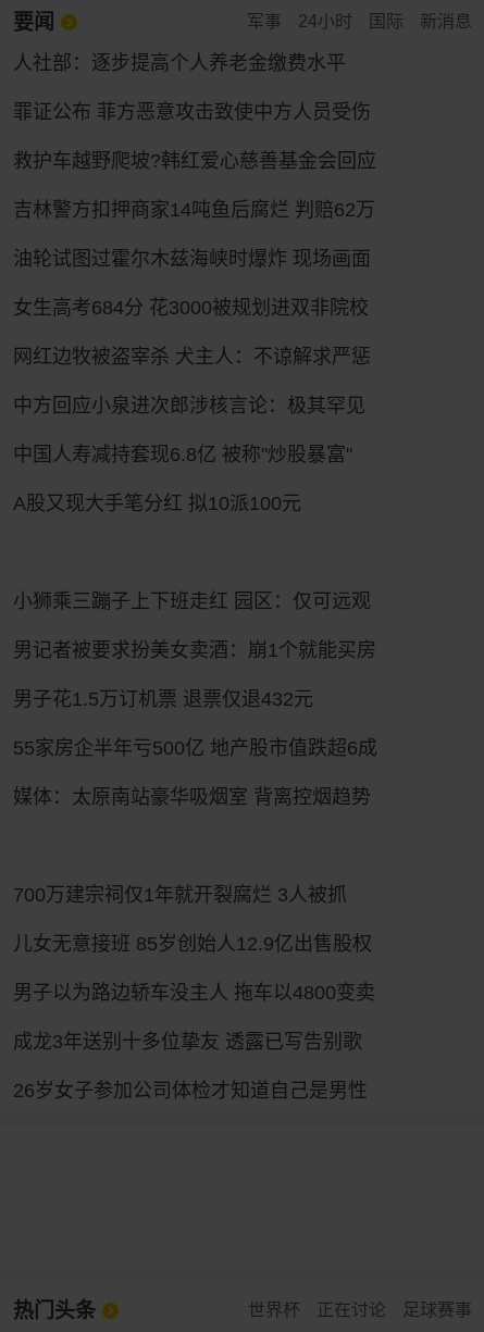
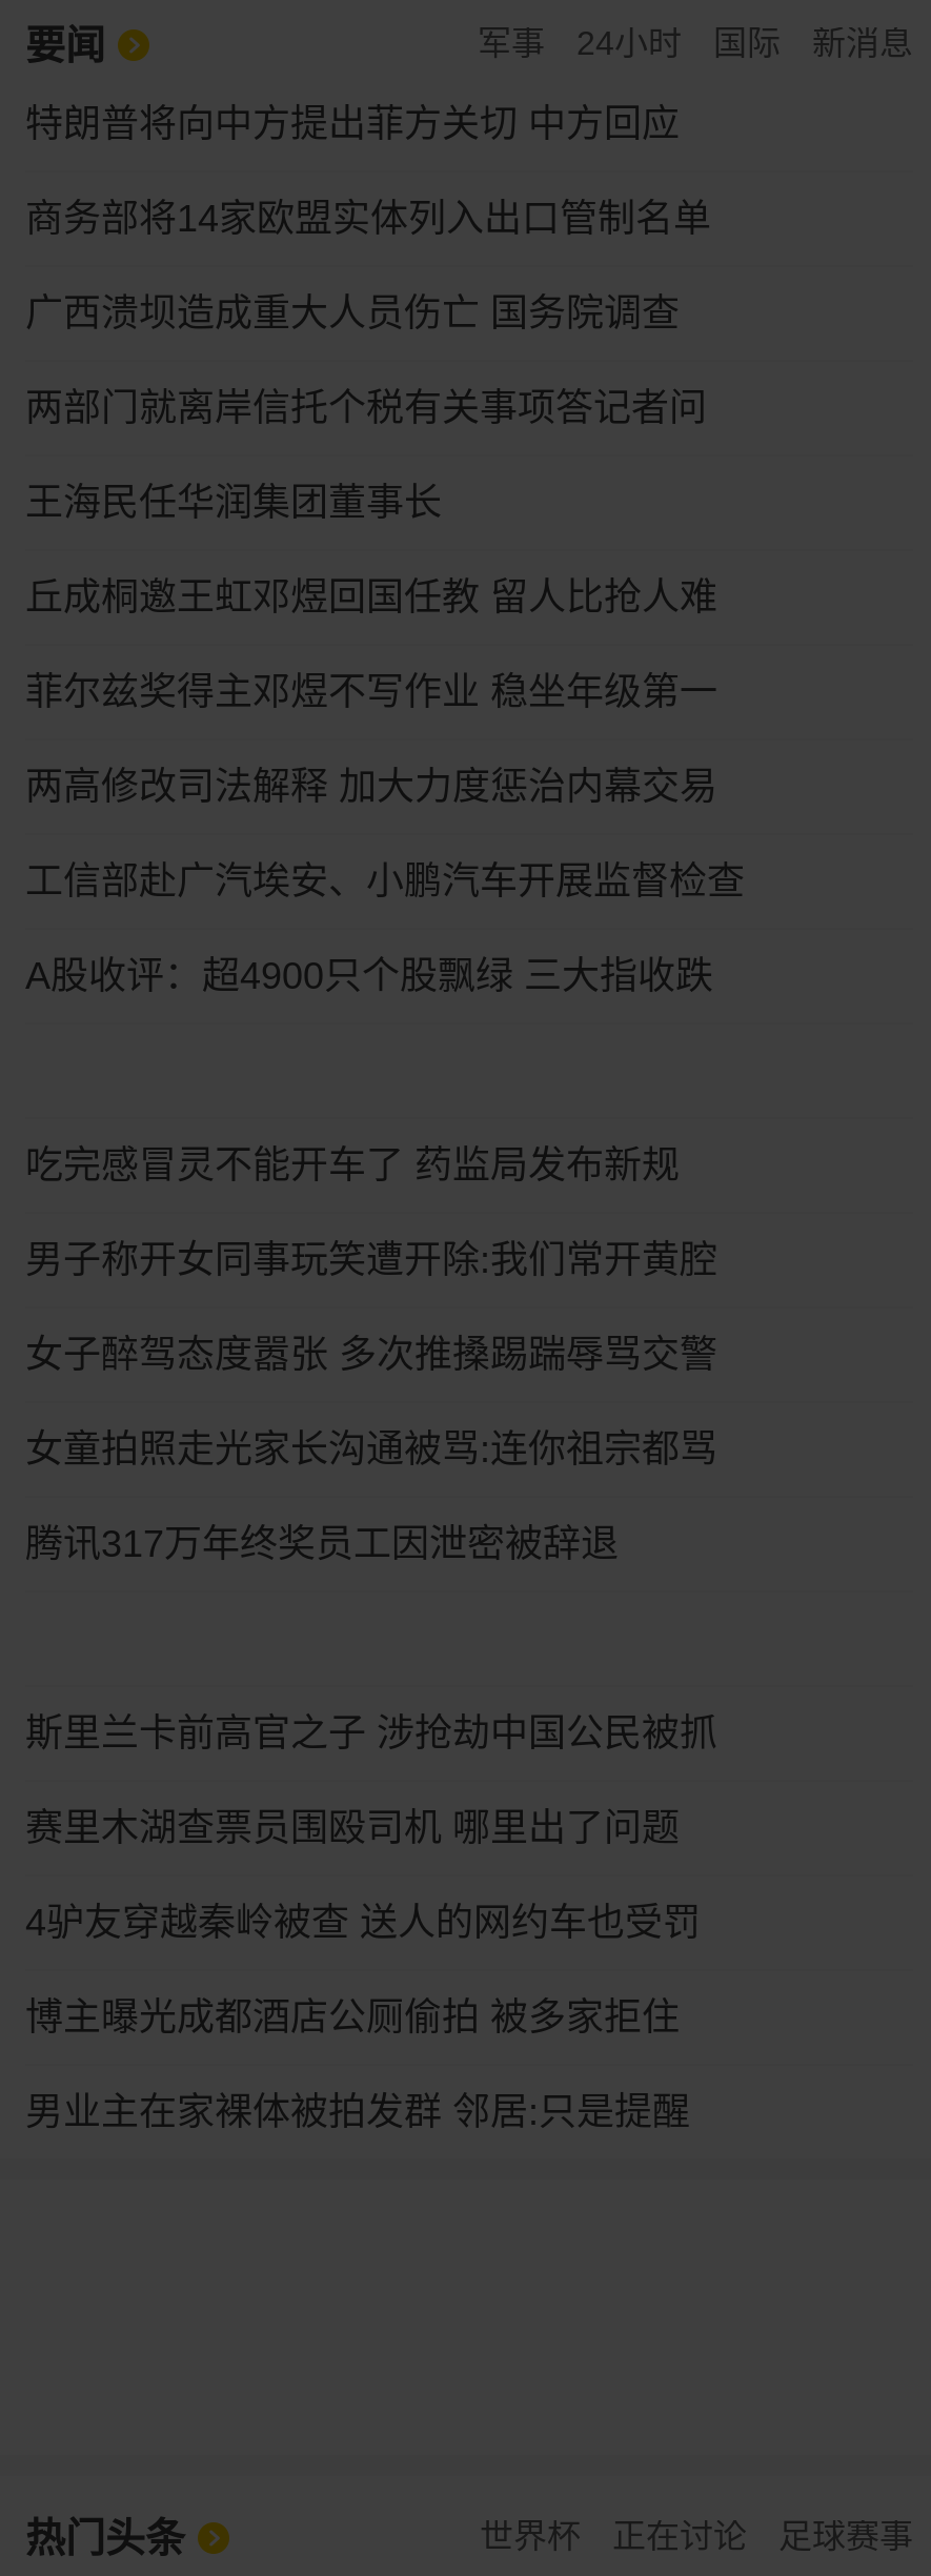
[13,52,346,74] 人社部：逐步提高个人养老金缴费水平 -> [25,103,680,145] 特朗普将向中方提出菲方关切 中方回应
[13,101,371,123] 罪证公布 菲方恶意攻击致使中方人员受伤 -> [25,198,711,240] 商务部将14家欧盟实体列入出口管制名单
[13,150,376,172] 救护车越野爬坡?韩红爱心慈善基金会回应 -> [25,292,680,334] 广西溃坝造成重大人员伤亡 国务院调查
[13,199,375,221] 吉林警方扣押商家14吨鱼后腐烂 判赔62万 -> [25,387,707,429] 两部门就离岸信托个税有关事项答记者问
[13,248,371,270] 油轮试图过霍尔木兹海峡时爆炸 现场画面 -> [25,482,442,524] 王海民任华润集团董事长
[13,297,369,319] 女生高考684分 花3000被规划进双非院校 -> [25,576,717,618] 丘成桐邀王虹邓煜回国任教 留人比抢人难
[13,346,371,368] 网红边牧被盗宰杀 犬主人：不谅解求严惩 -> [25,671,717,713] 菲尔兹奖得主邓煜不写作业 稳坐年级第一
[13,395,365,416] 中方回应小泉进次郎涉核言论：极其罕见 -> [25,766,717,808] 两高修改司法解释 加大力度惩治内幕交易
[13,444,352,465] 中国人寿减持套现6.8亿 被称"炒股暴富" -> [25,860,745,902] 工信部赴广汽埃安、小鹏汽车开展监督检查
[13,493,301,514] A股又现大手笔分红 拟10派100元 -> [25,955,713,997] A股收评：超4900只个股飘绿 三大指收跌
[13,590,371,612] 小狮乘三蹦子上下班走红 园区：仅可远观 -> [25,1144,680,1186] 吃完感冒灵不能开车了 药监局发布新规
[13,639,376,661] 男记者被要求扮美女卖酒：崩1个就能买房 -> [25,1239,717,1281] 男子称开女同事玩笑遭开除:我们常开黄腔
[13,688,313,710] 男子花1.5万订机票 退票仅退432元 -> [25,1334,717,1376] 女子醉驾态度嚣张 多次推搡踢踹辱骂交警
[13,737,377,759] 55家房企半年亏500亿 地产股市值跌超6成 -> [25,1428,717,1470] 女童拍照走光家长沟通被骂:连你祖宗都骂
[13,786,371,808] 媒体：太原南站豪华吸烟室 背离控烟趋势 -> [25,1523,619,1565] 腾讯317万年终奖员工因泄密被辞退
[13,884,347,906] 700万建宗祠仅1年就开裂腐烂 3人被抓 -> [25,1712,717,1754] 斯里兰卡前高官之子 涉抢劫中国公民被抓
[13,933,372,955] 儿女无意接班 85岁创始人12.9亿出售股权 -> [25,1807,680,1849] 赛里木湖查票员围殴司机 哪里出了问题
[13,982,375,1004] 男子以为路边轿车没主人 拖车以4800变卖 -> [25,1902,701,1944] 4驴友穿越秦岭被查 送人的网约车也受罚
[13,1031,362,1053] 成龙3年送别十多位挚友 透露已写告别歌 -> [25,1996,680,2039] 博主曝光成都酒店公厕偷拍 被多家拒住
[13,1080,368,1101] 26岁女子参加公司体检才知道自己是男性 -> [25,2091,690,2133] 男业主在家裸体被拍发群 邻居:只是提醒

